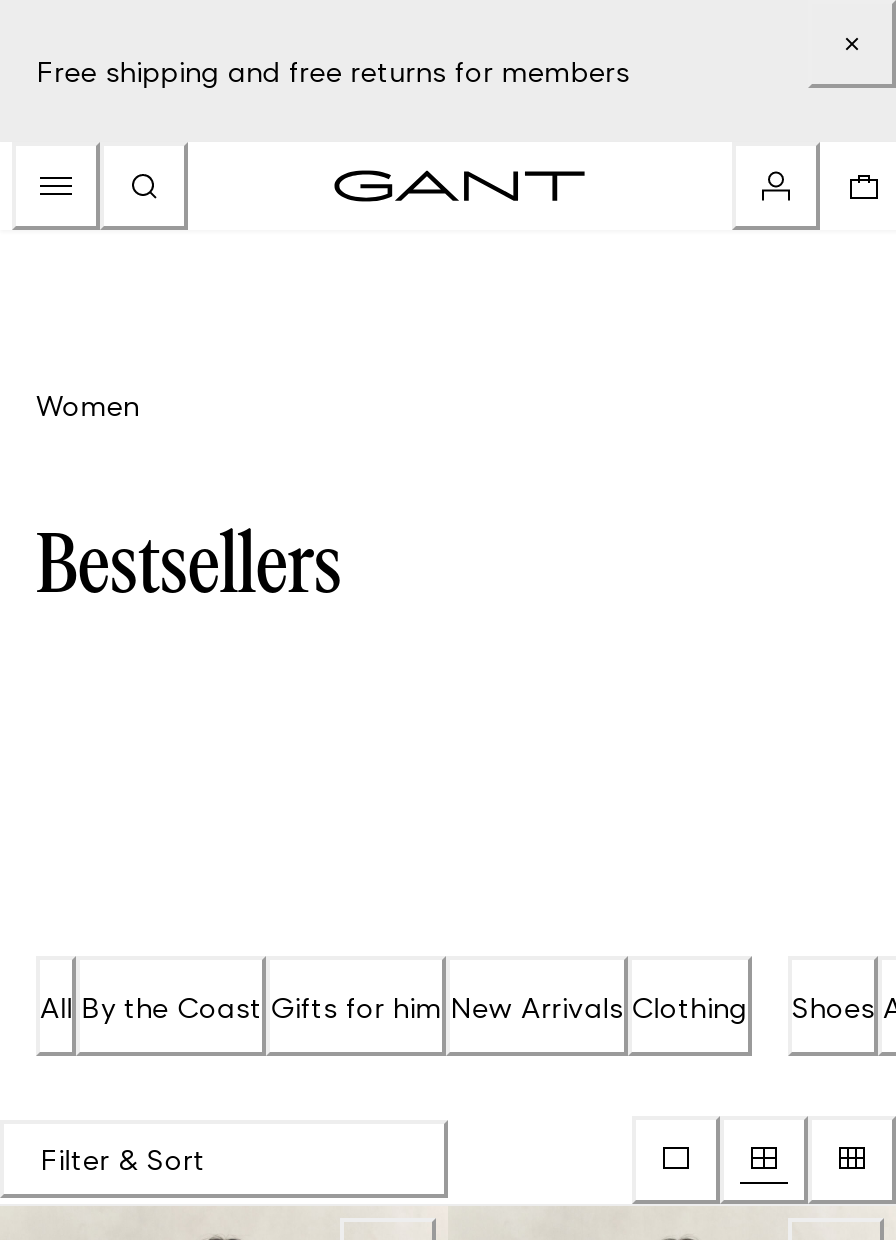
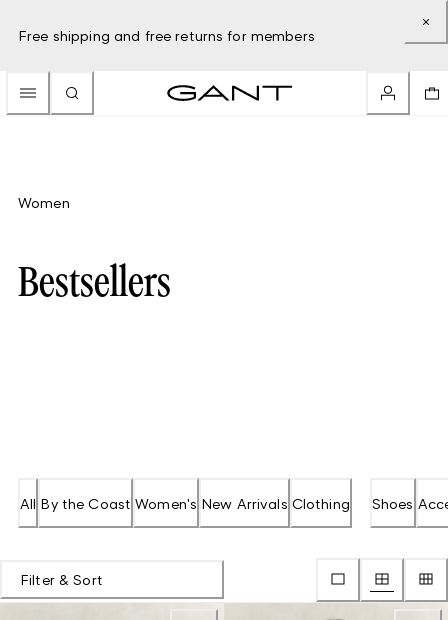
[40,989,747,1023] All By the Coast Gifts for him New Arrivals Clothing -> [20,495,350,512] All By the Coast Women's New Arrivals Clothing

